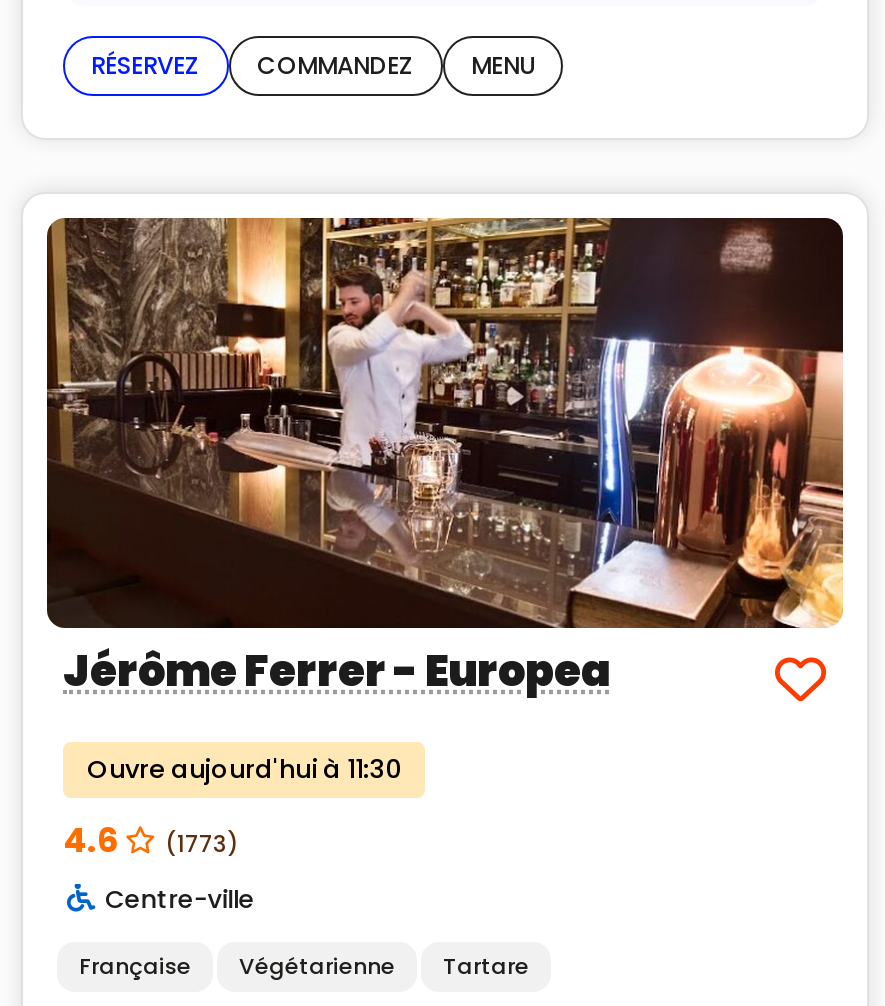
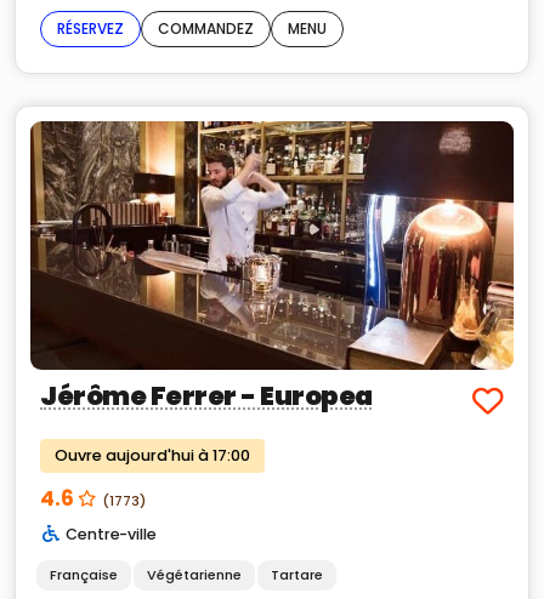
[87,752,401,786] Ouvre aujourd'hui à 11:30 -> [55,445,250,466] Ouvre aujourd'hui à 17:00

